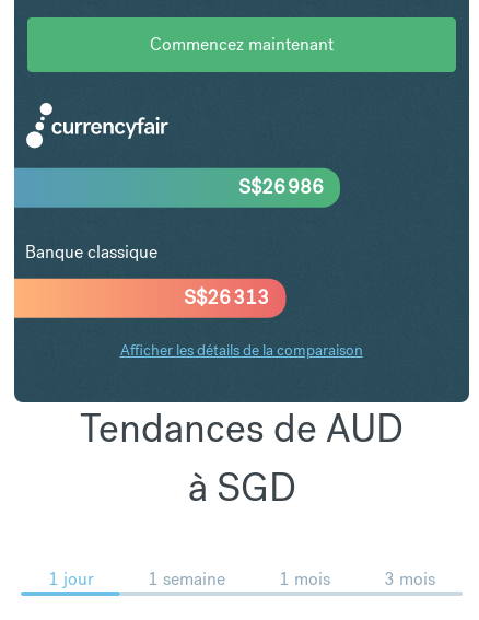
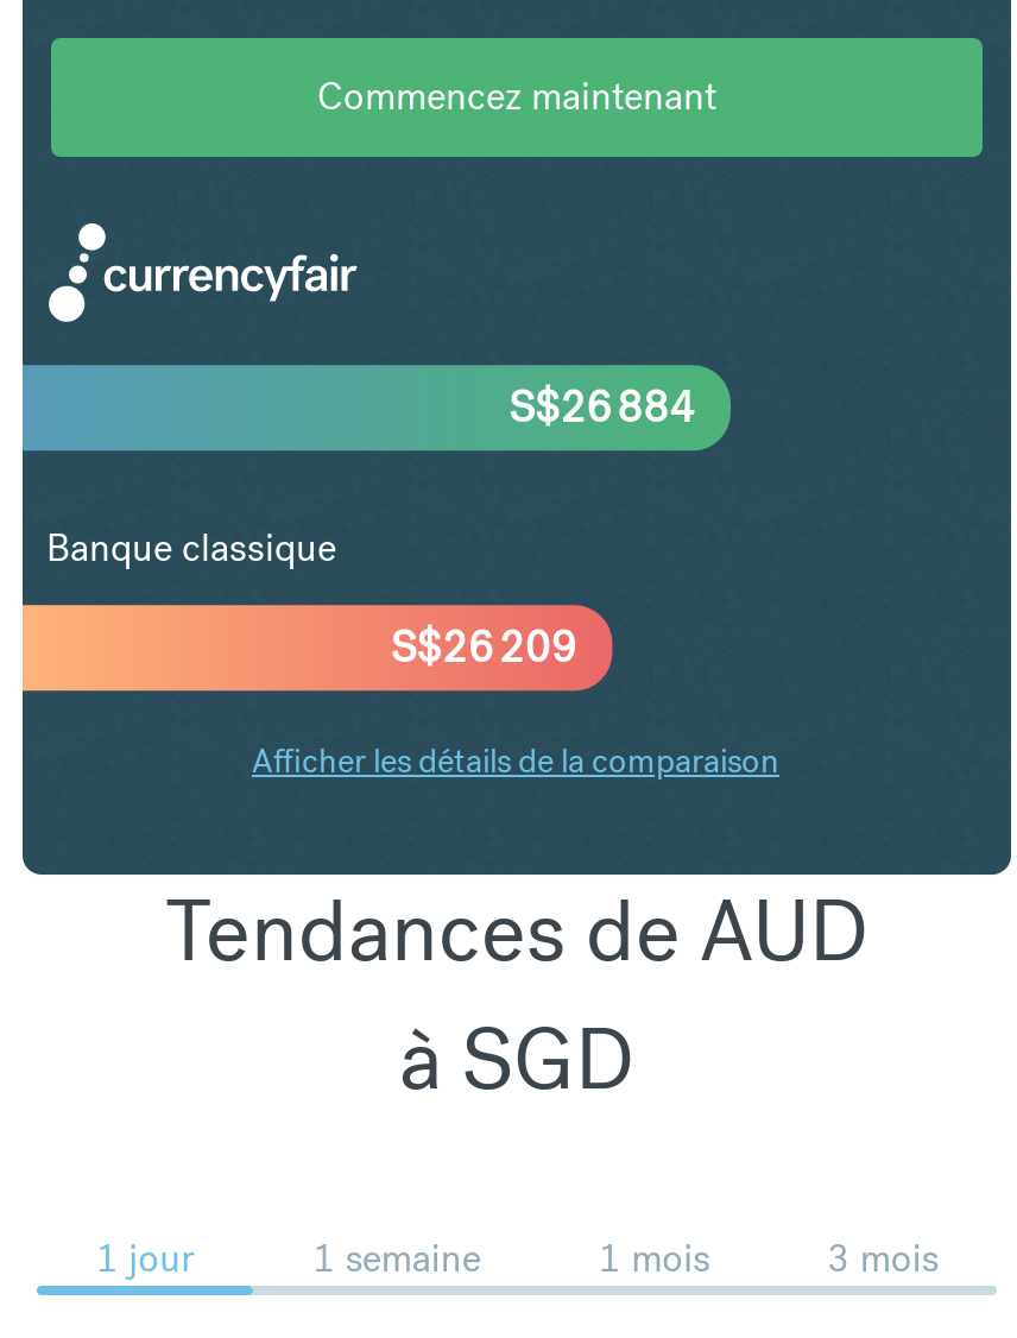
[238,174,324,199] S$26 986 -> [508,379,695,434] S$26 884
[184,284,270,309] S$26 313 -> [390,619,577,674] S$26 209

